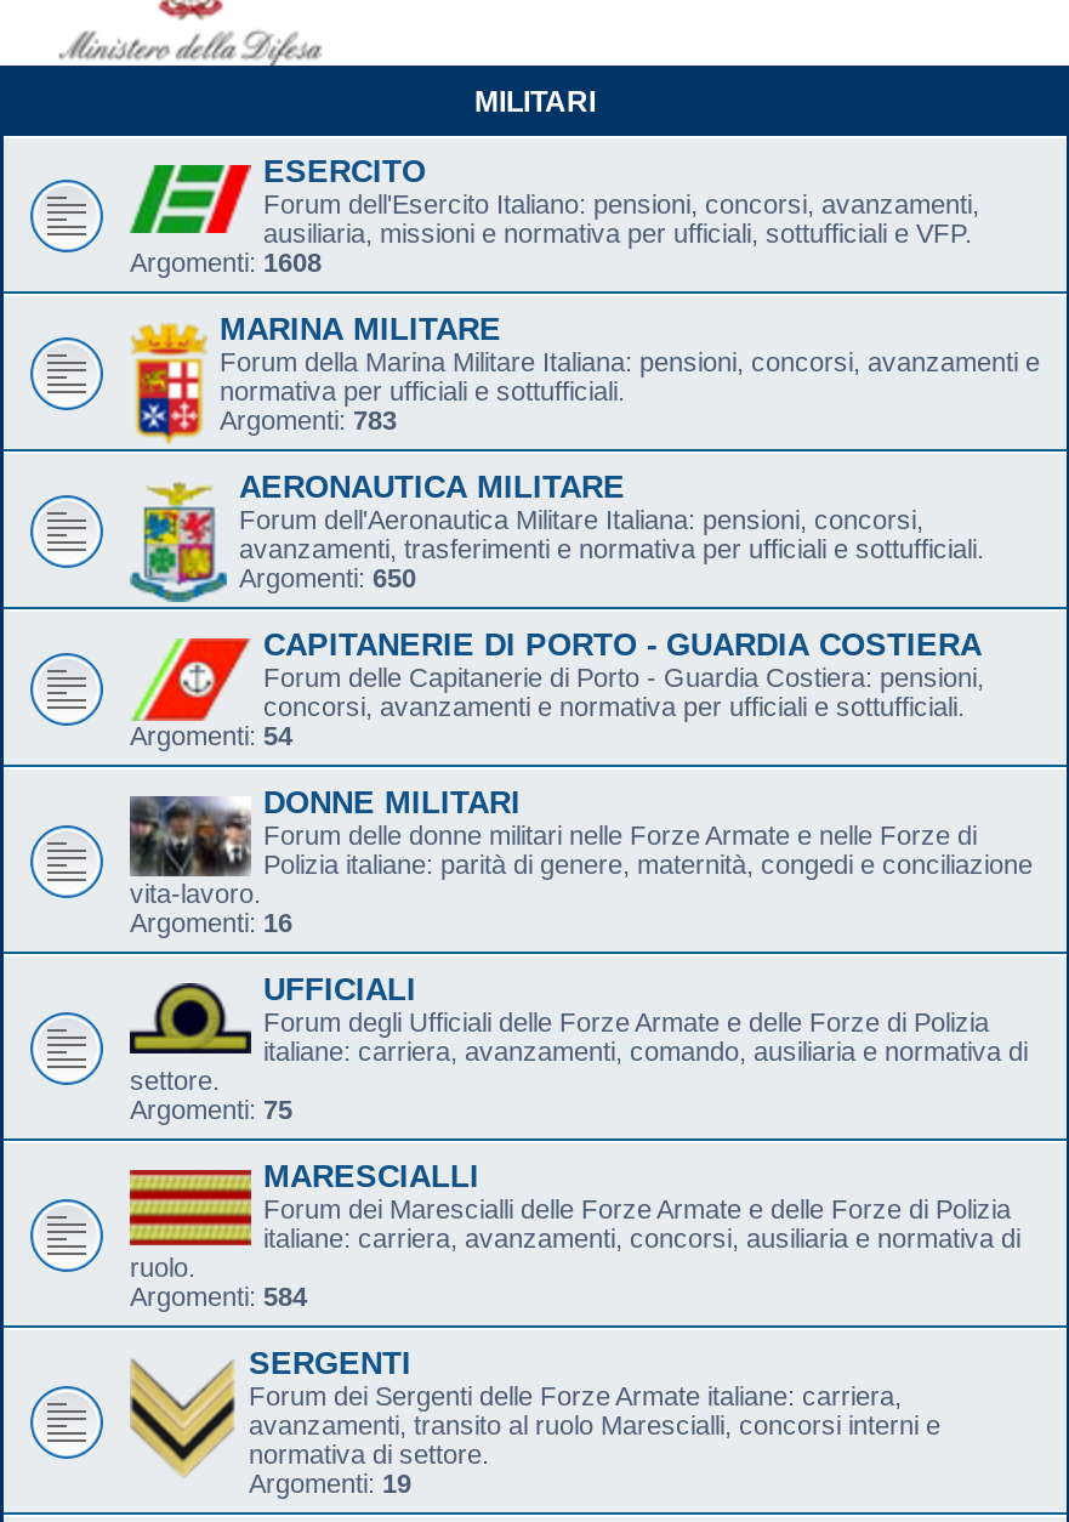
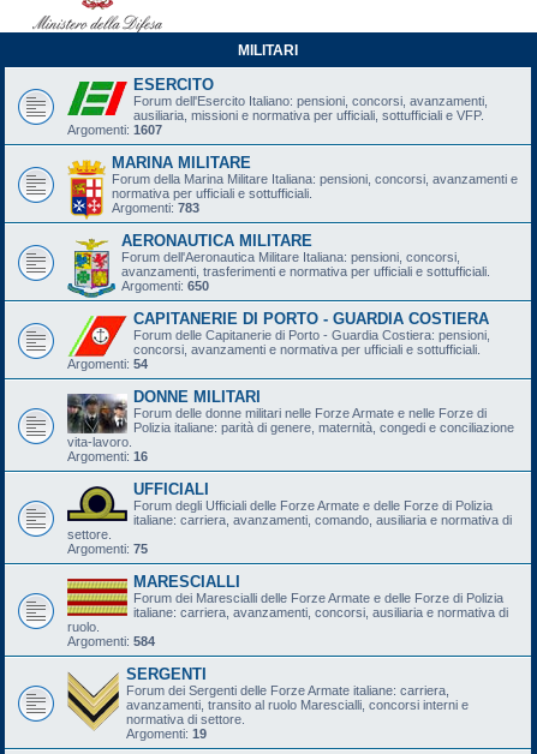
[130,248,322,277] Argomenti: 1608 -> [67,123,162,137] Argomenti: 1607

